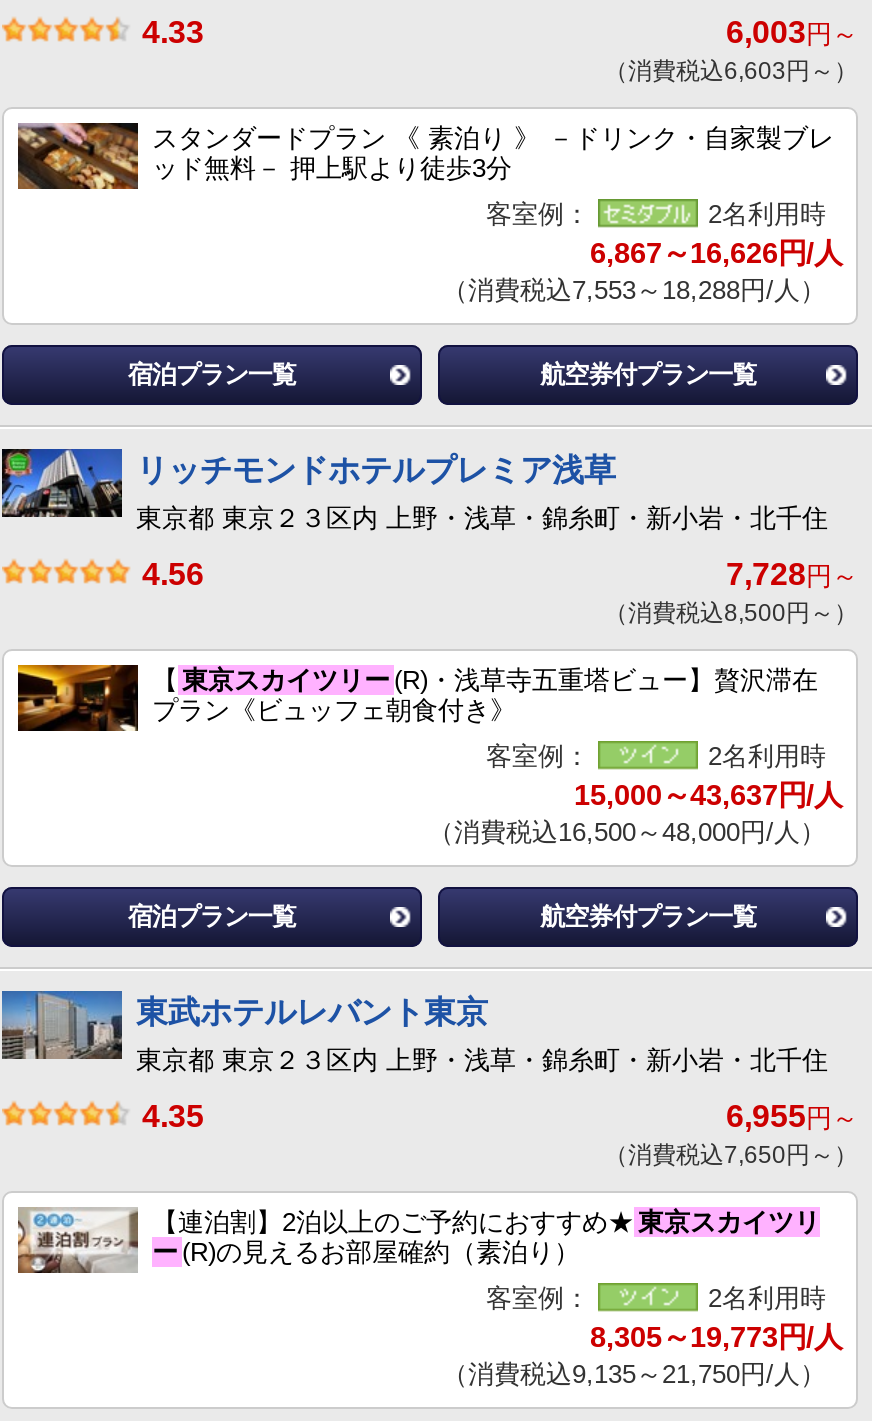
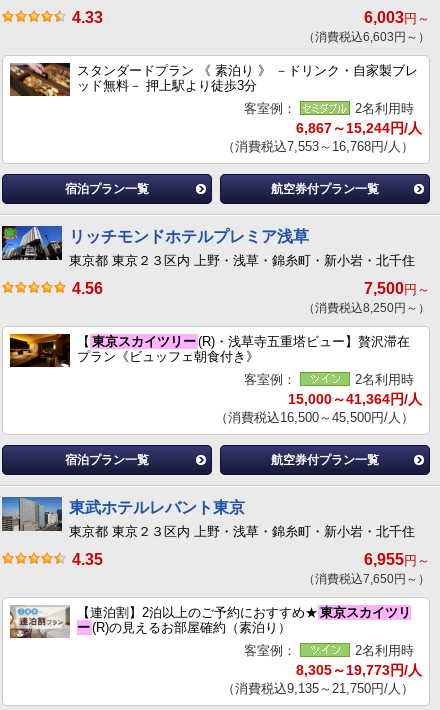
[590,236,842,268] 6,867～16,626円/人 -> [296,120,422,136] 6,867～15,244円/人
[442,274,826,304] （消費税込7,553～18,288円/人） -> [222,139,414,154] （消費税込7,553～16,768円/人）
[726,556,858,590] 7,728円～ -> [364,280,430,297] 7,500円～
[604,598,858,626] （消費税込8,500円～） -> [303,301,430,315] （消費税込8,250円～）
[574,778,842,810] 15,000～43,637円/人 -> [288,391,422,407] 15,000～41,364円/人
[428,816,826,846] （消費税込16,500～48,000円/人） -> [215,410,414,425] （消費税込16,500～45,500円/人）

